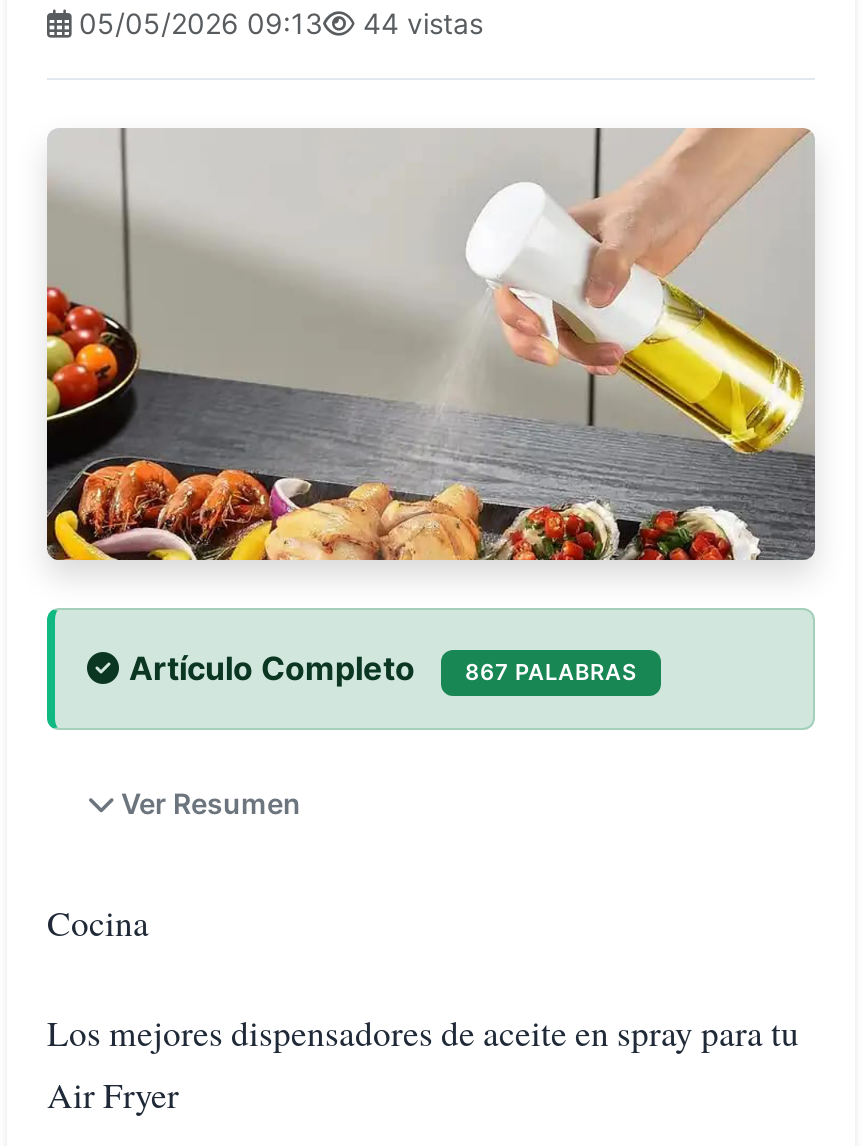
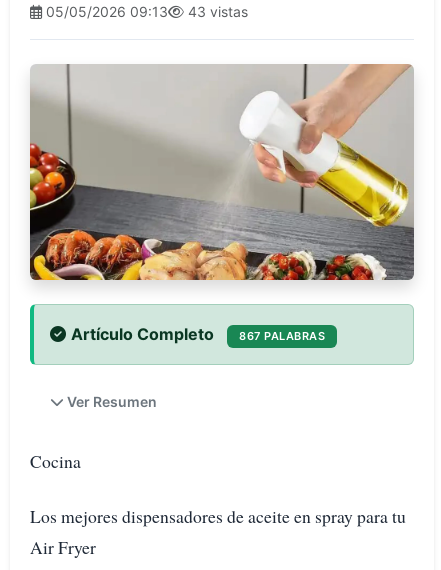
[71,6,483,40] 05/05/2026 09:13 44 vistas -> [42,3,248,20] 05/05/2026 09:13 43 vistas

